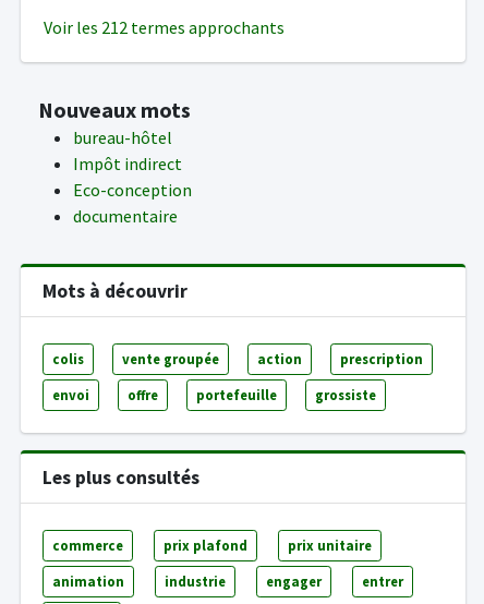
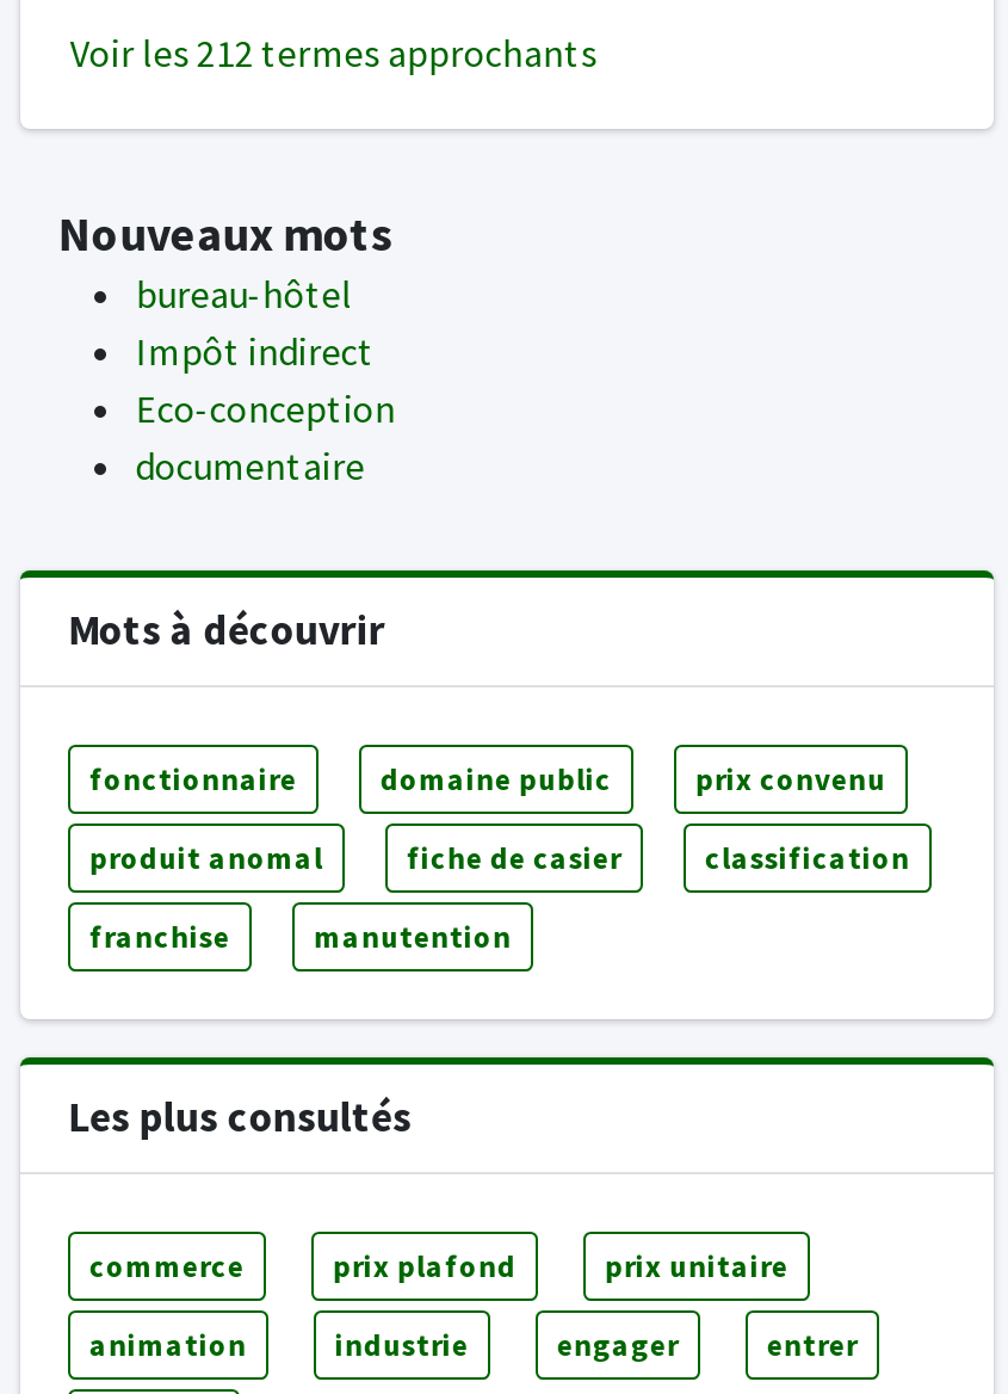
[52,350,423,403] colis | vente groupée | action | prescription | envoi | offre | portefeuille | grossiste -> [89,759,910,955] fonctionnaire | domaine public | prix convenu | produit anomal | fiche de casier | classification | franchise | manutention

